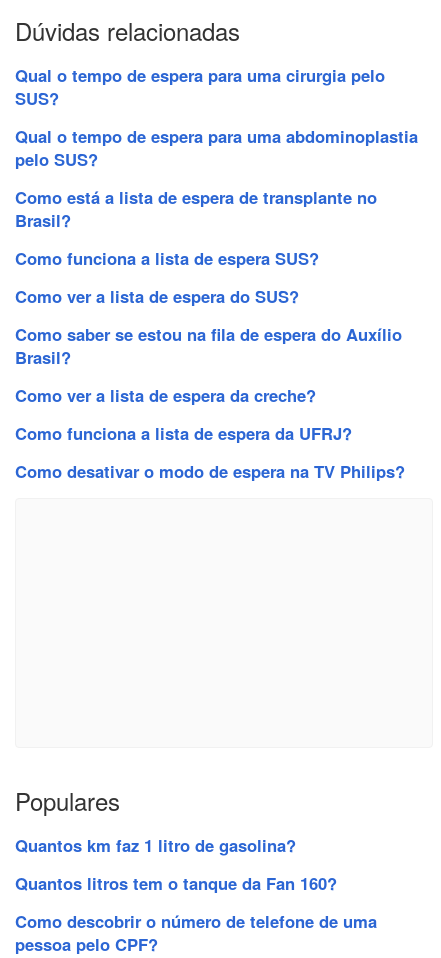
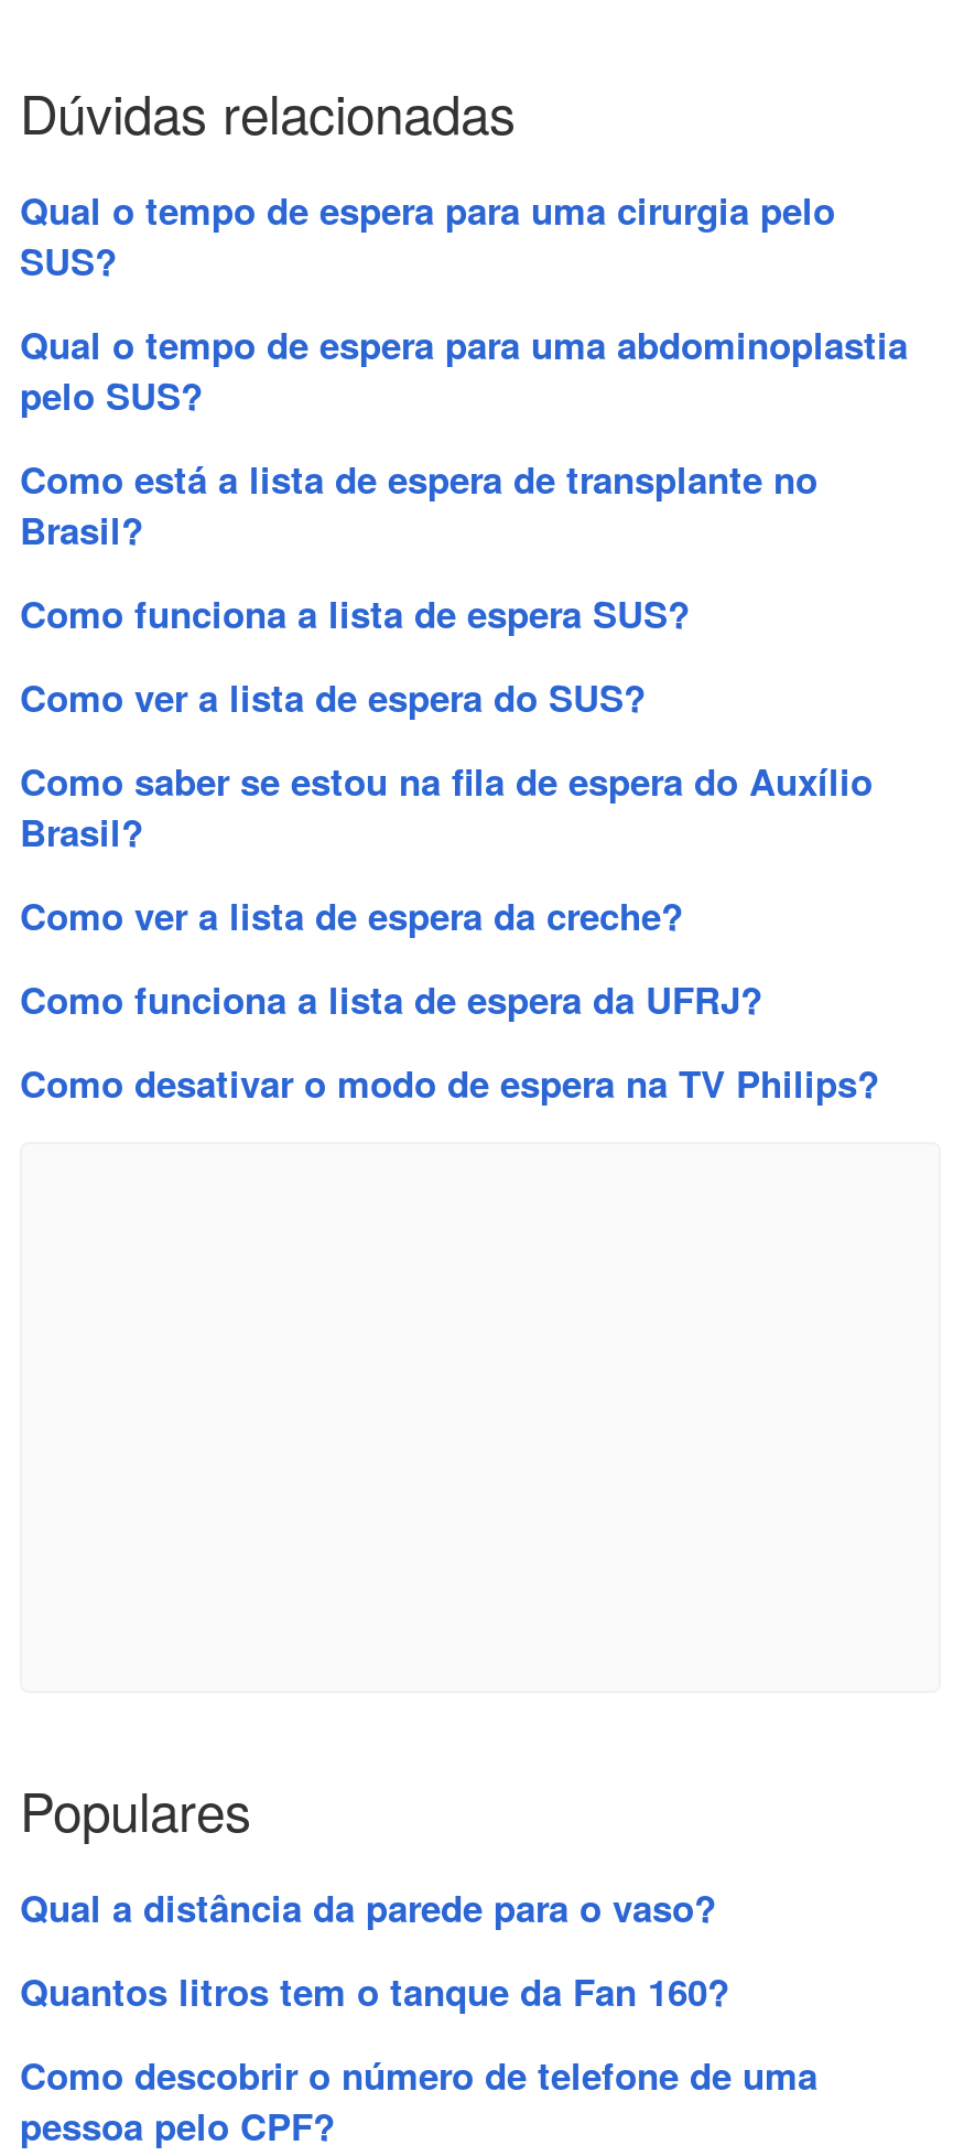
[15,833,296,857] Quantos km faz 1 litro de gasolina? -> [20,1880,716,1933] Qual a distância da parede para o vaso?

